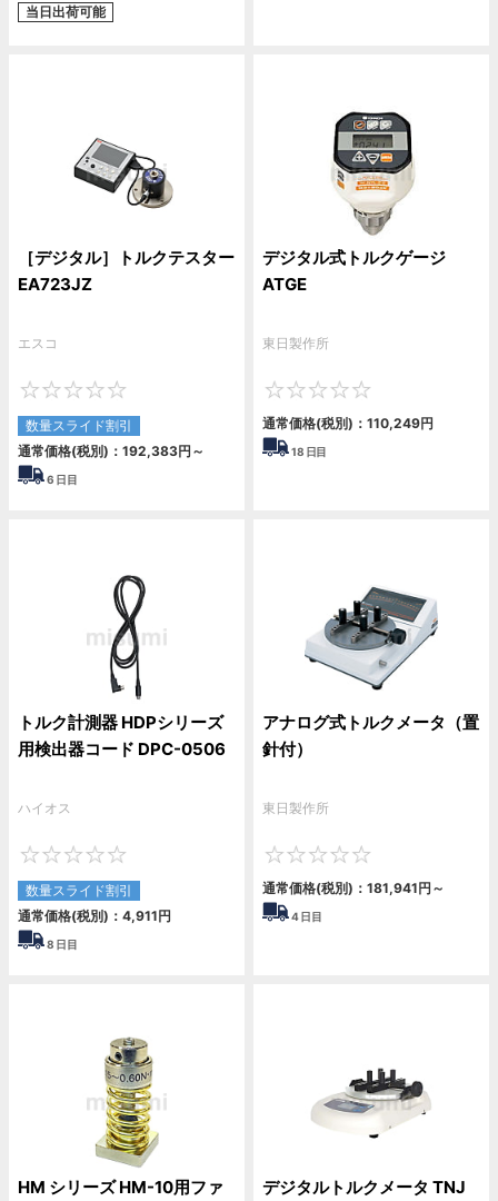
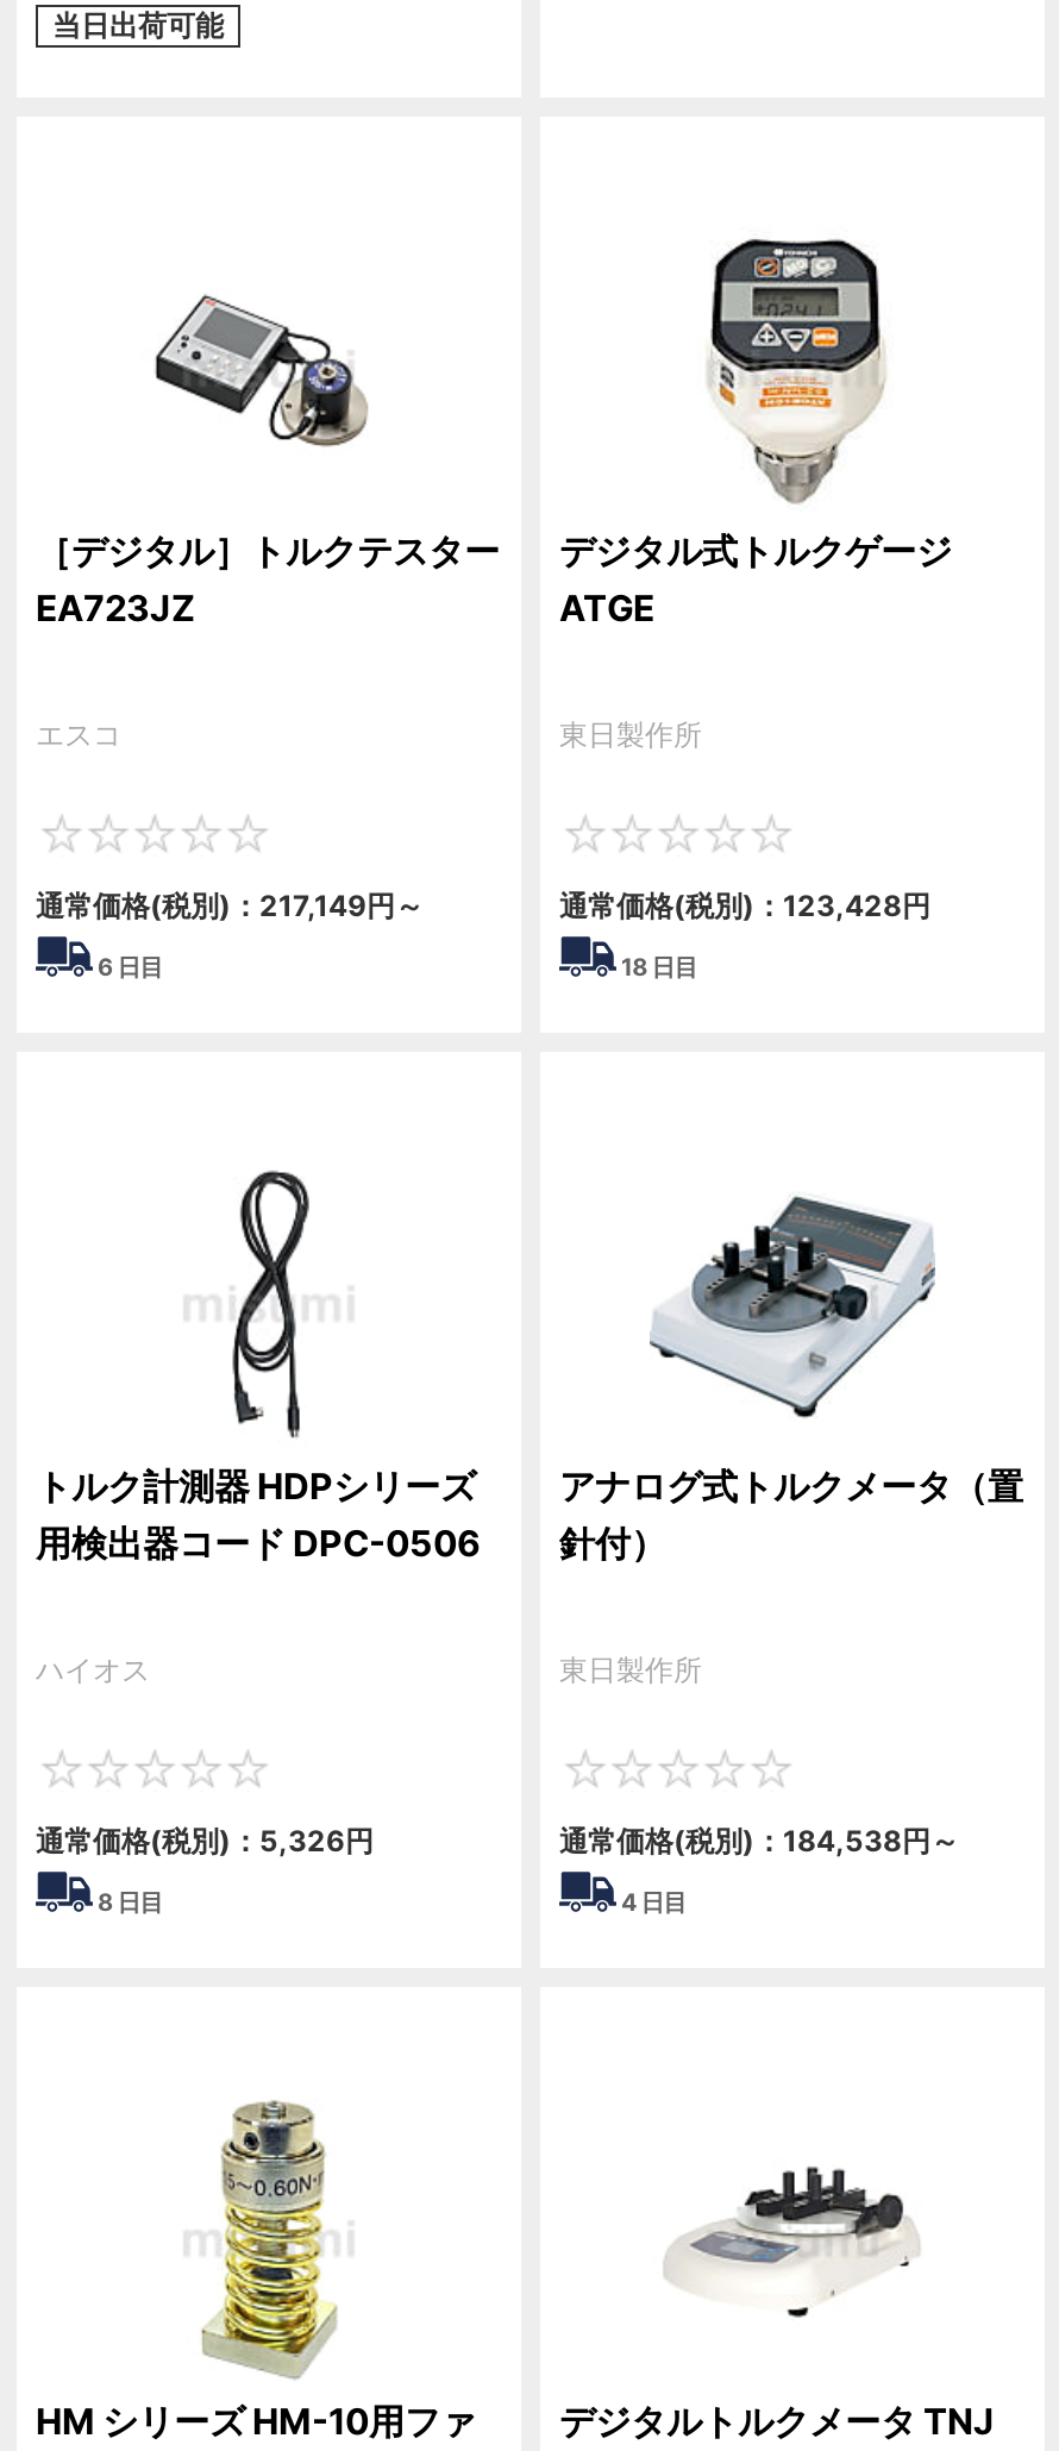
[18,417,205,459] 数量スライド割引 | 通常価格(税別)：192,383円～ -> [36,888,424,923] 通常価格(税別)：217,149円～
[262,415,434,431] 通常価格(税別)：110,249円 -> [559,888,930,923] 通常価格(税別)：123,428円
[18,882,171,924] 数量スライド割引 | 通常価格(税別)：4,911円 -> [36,1823,374,1858] 通常価格(税別)：5,326円
[262,880,445,896] 通常価格(税別)：181,941円～ -> [559,1823,959,1858] 通常価格(税別)：184,538円～

